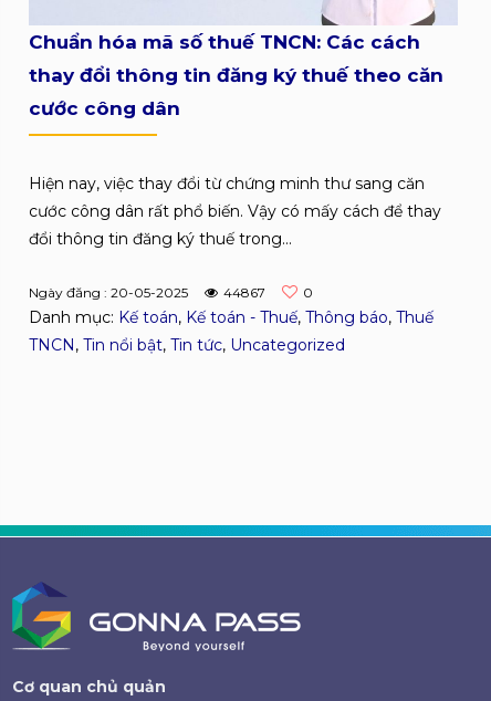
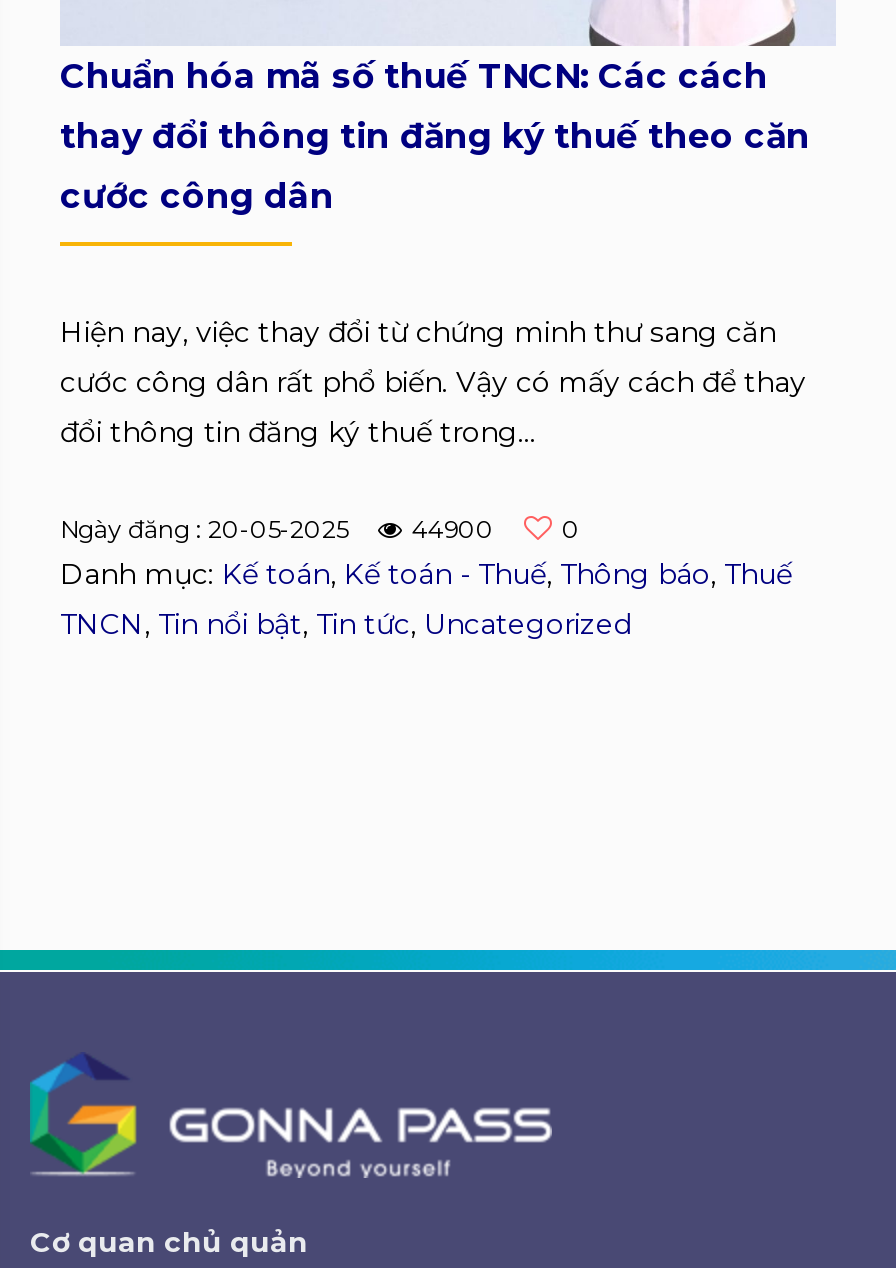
[223,284,265,301] 44867 -> [412,514,494,544] 44900

